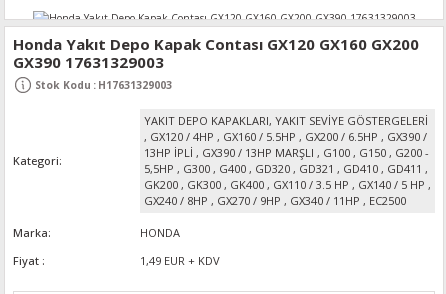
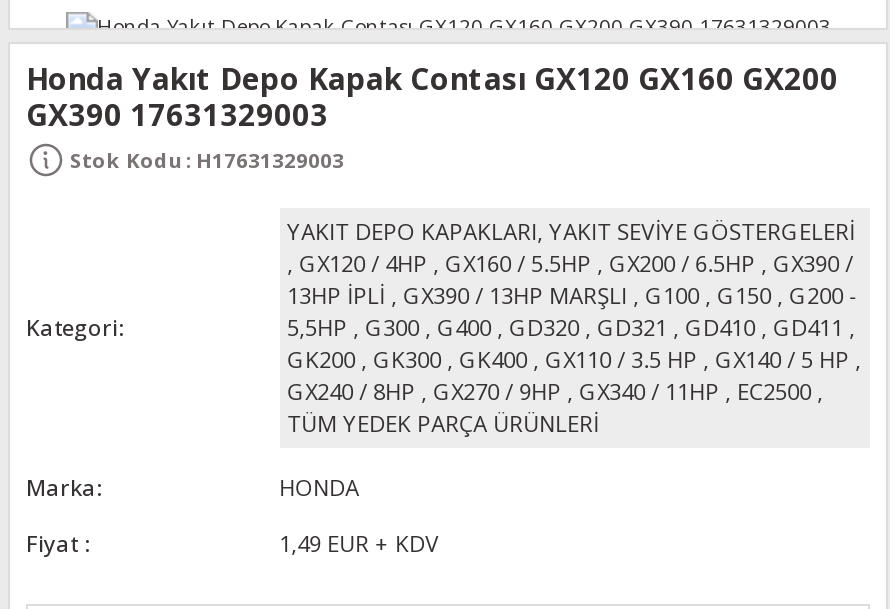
[144,193,406,208] GX240 / 8HP , GX270 / 9HP , GX340 / 11HP , EC2500 -> [287,376,823,438] GX240 / 8HP , GX270 / 9HP , GX340 / 11HP , EC2500 , | TÜM YEDEK PARÇA ÜRÜNLERİ

